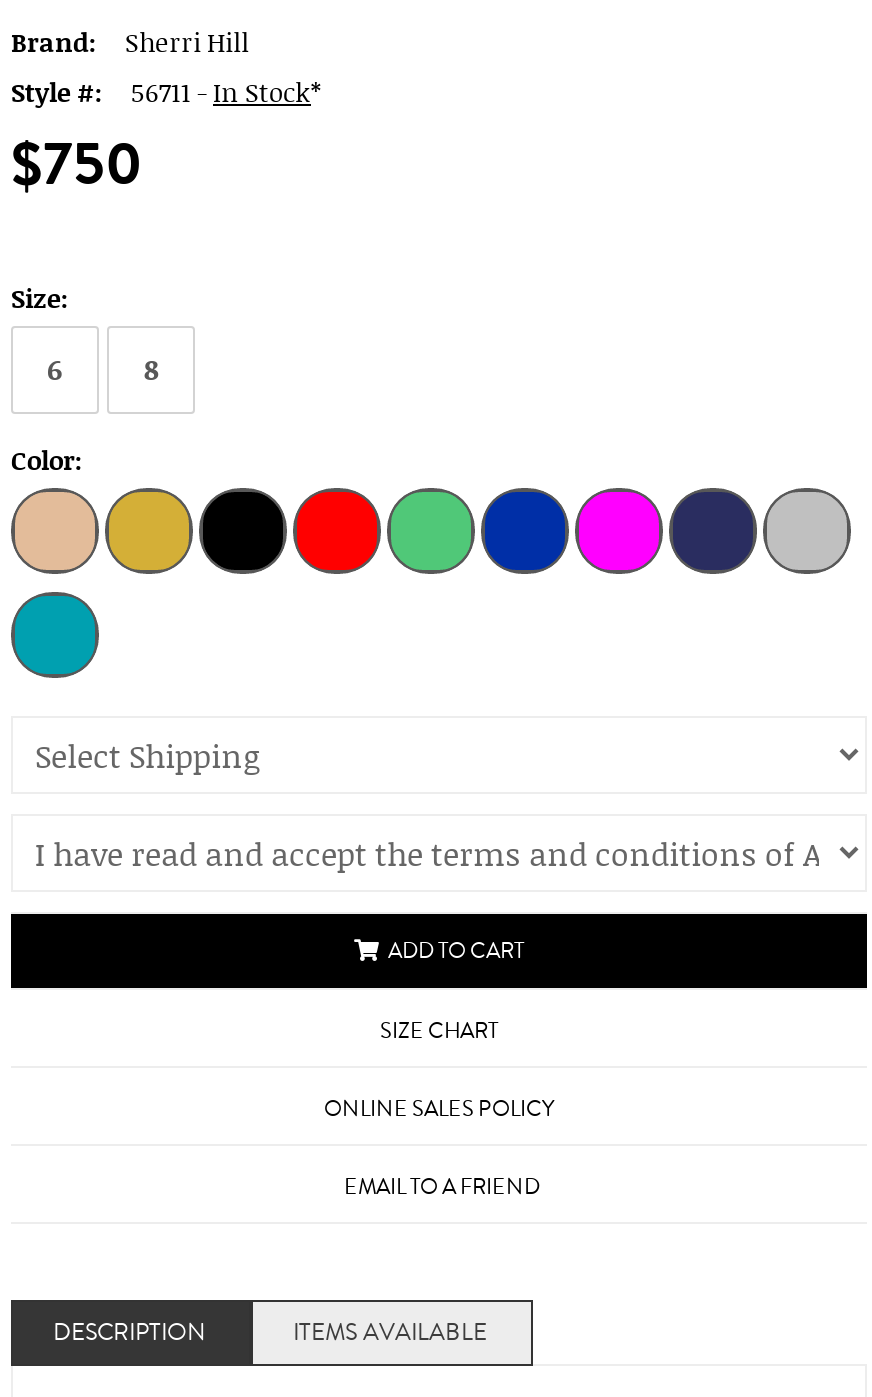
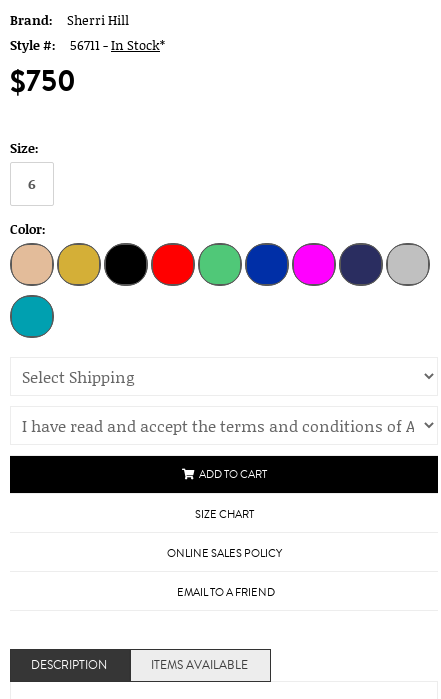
[144,350,158,388] 8 -> none

